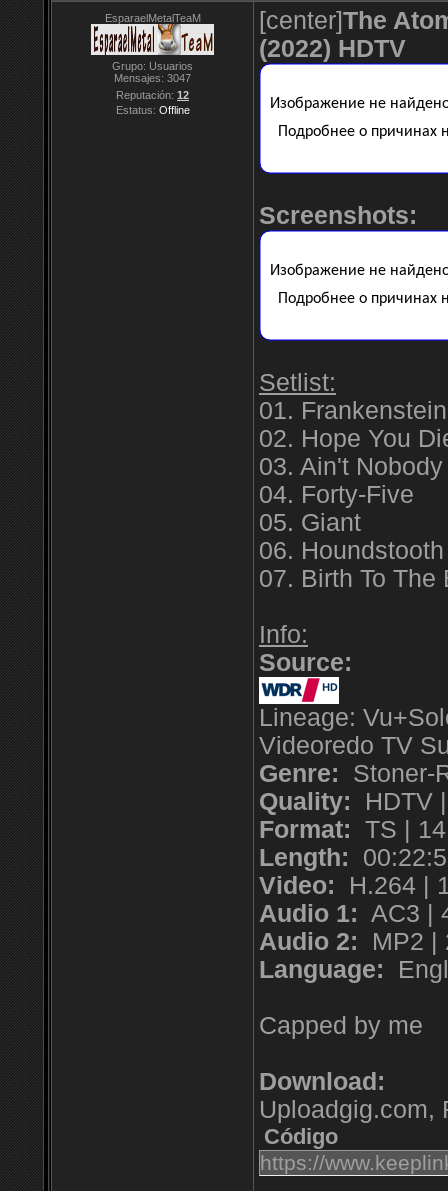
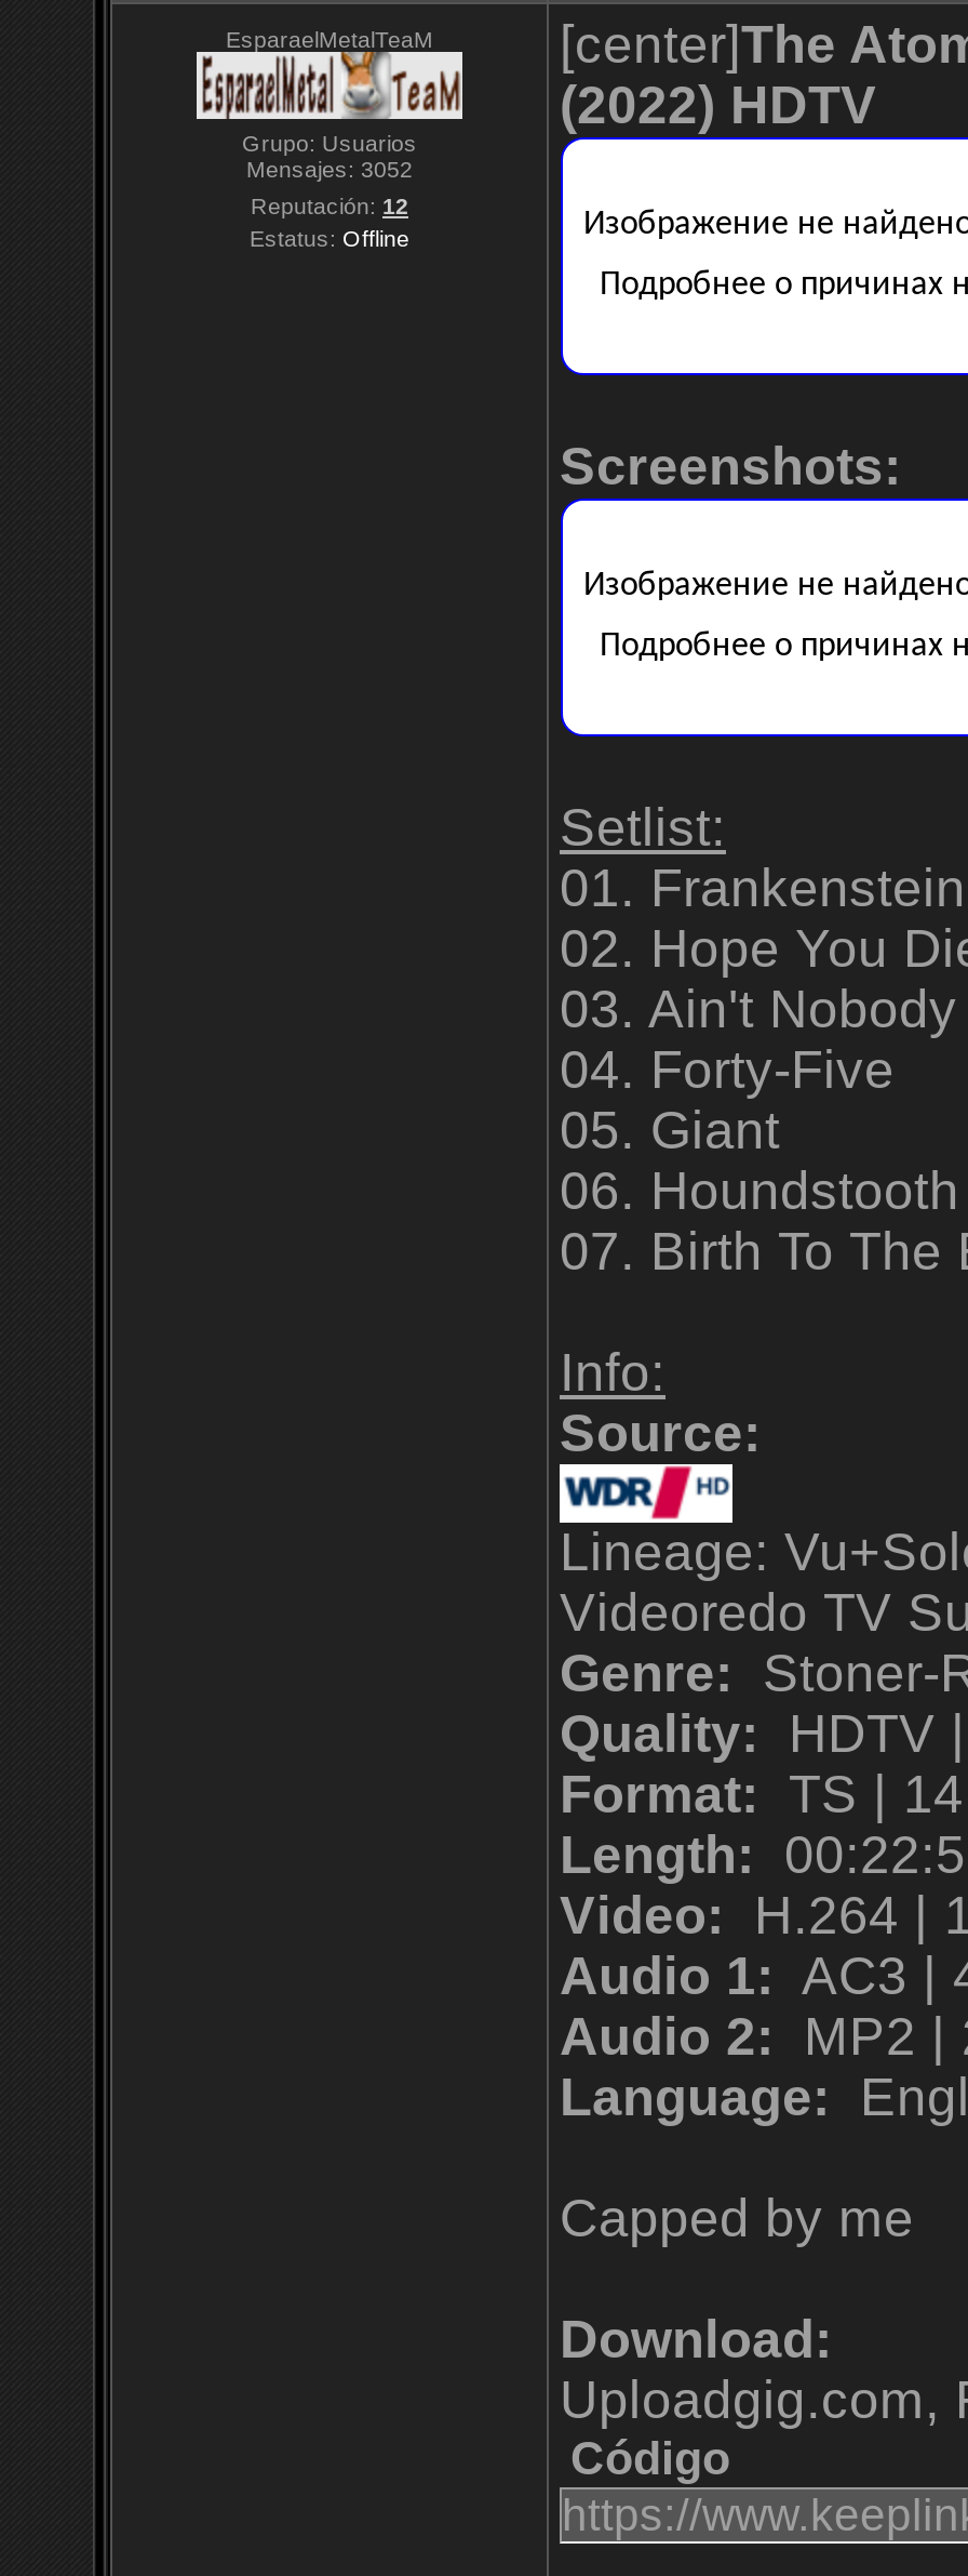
[114,72,191,84] Mensajes: 3047 -> [246,156,413,182] Mensajes: 3052

